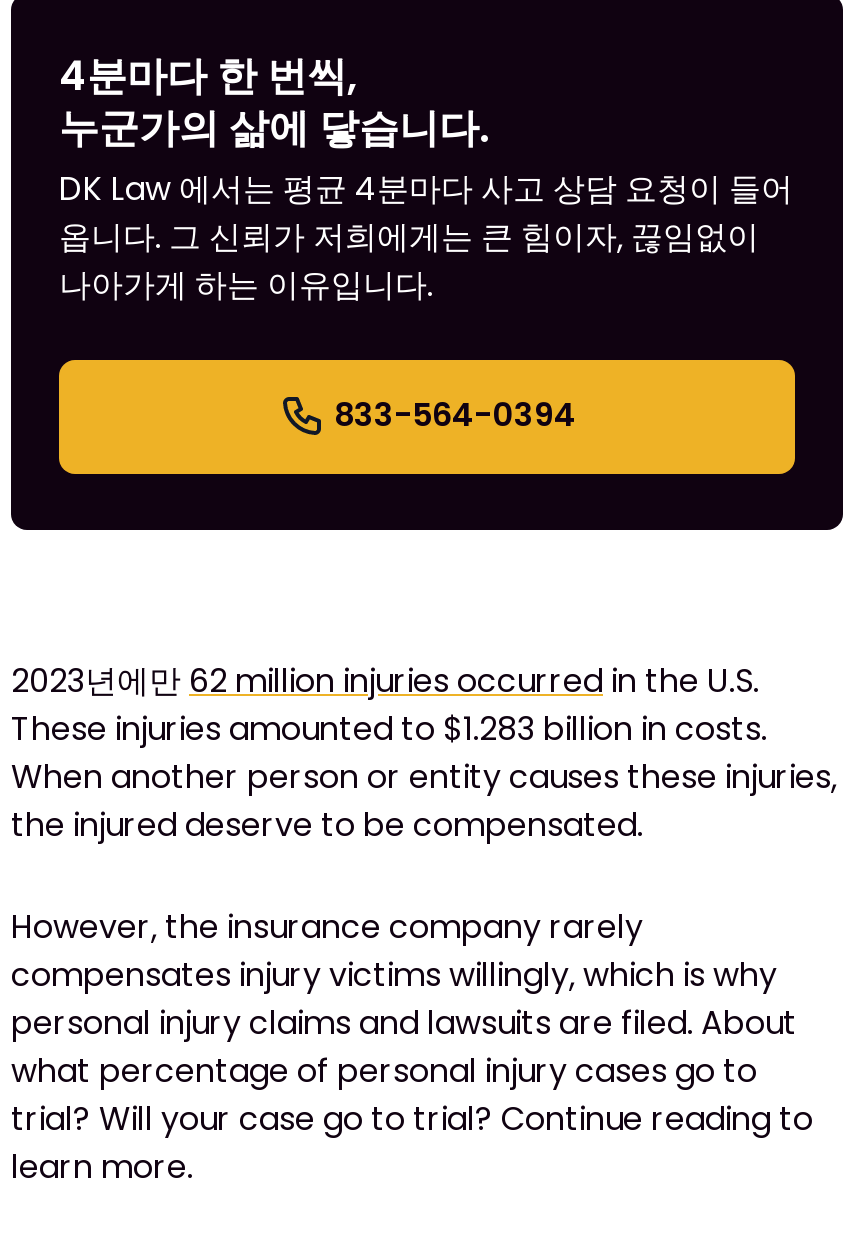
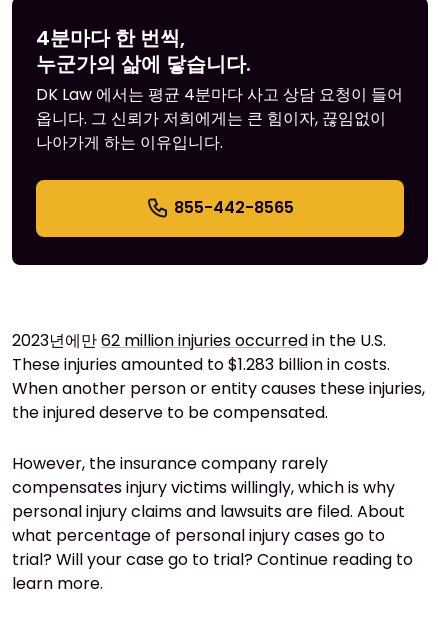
[334,392,576,438] 833-564-0394 -> [174,196,294,219] 855-442-8565

